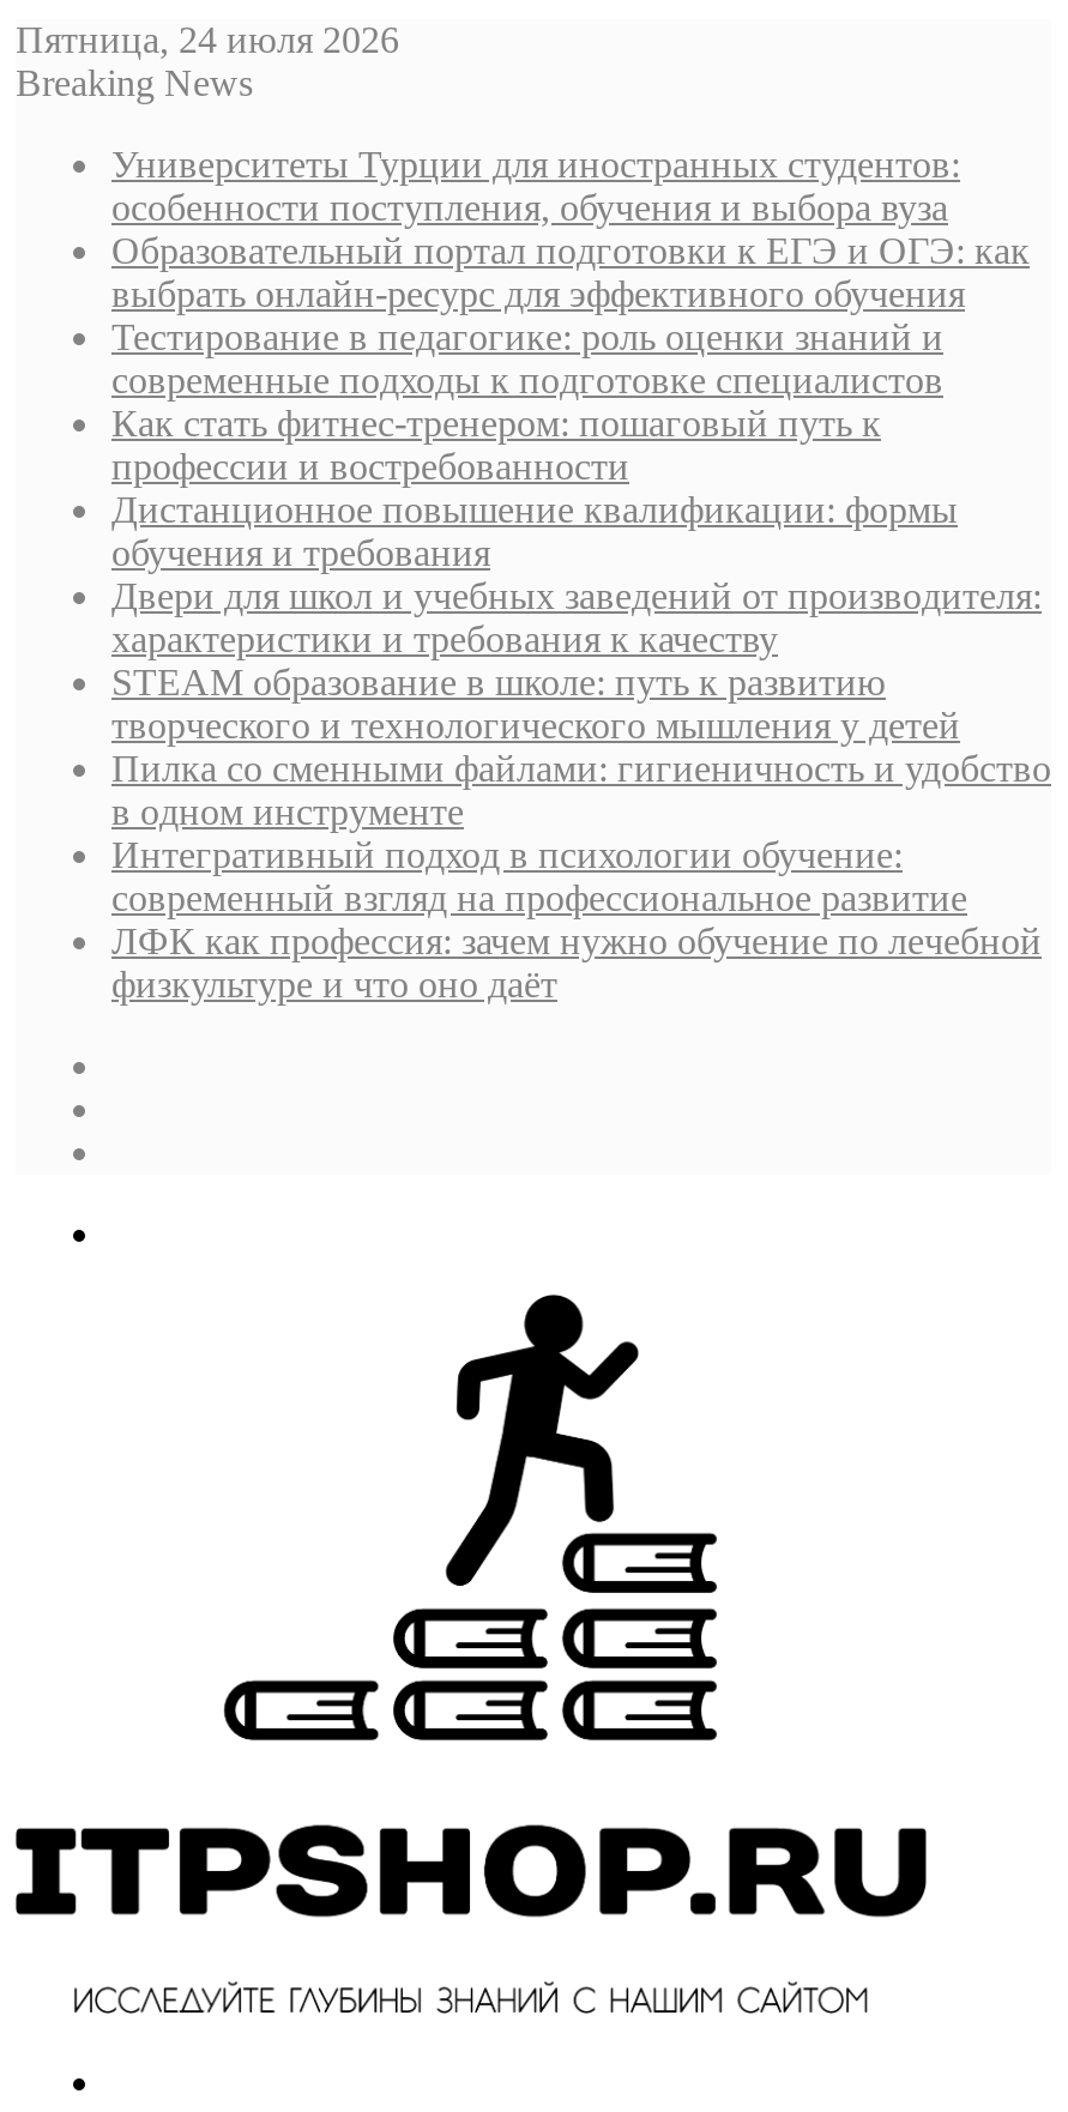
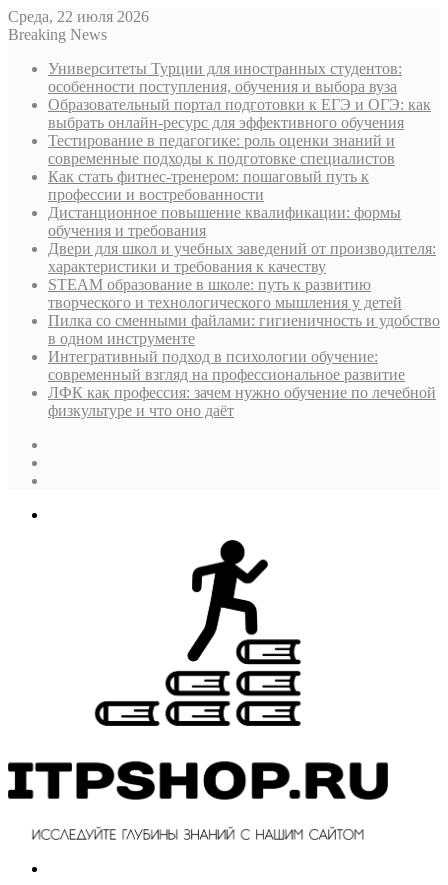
[16,19,399,60] Пятница, 24 июля 2026 -> [8,8,149,25] Среда, 22 июля 2026

